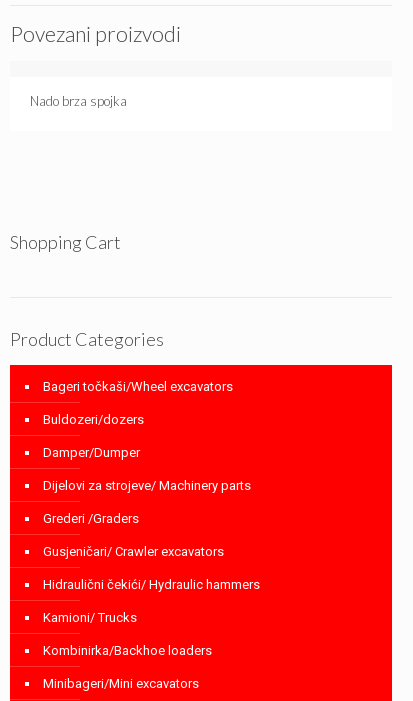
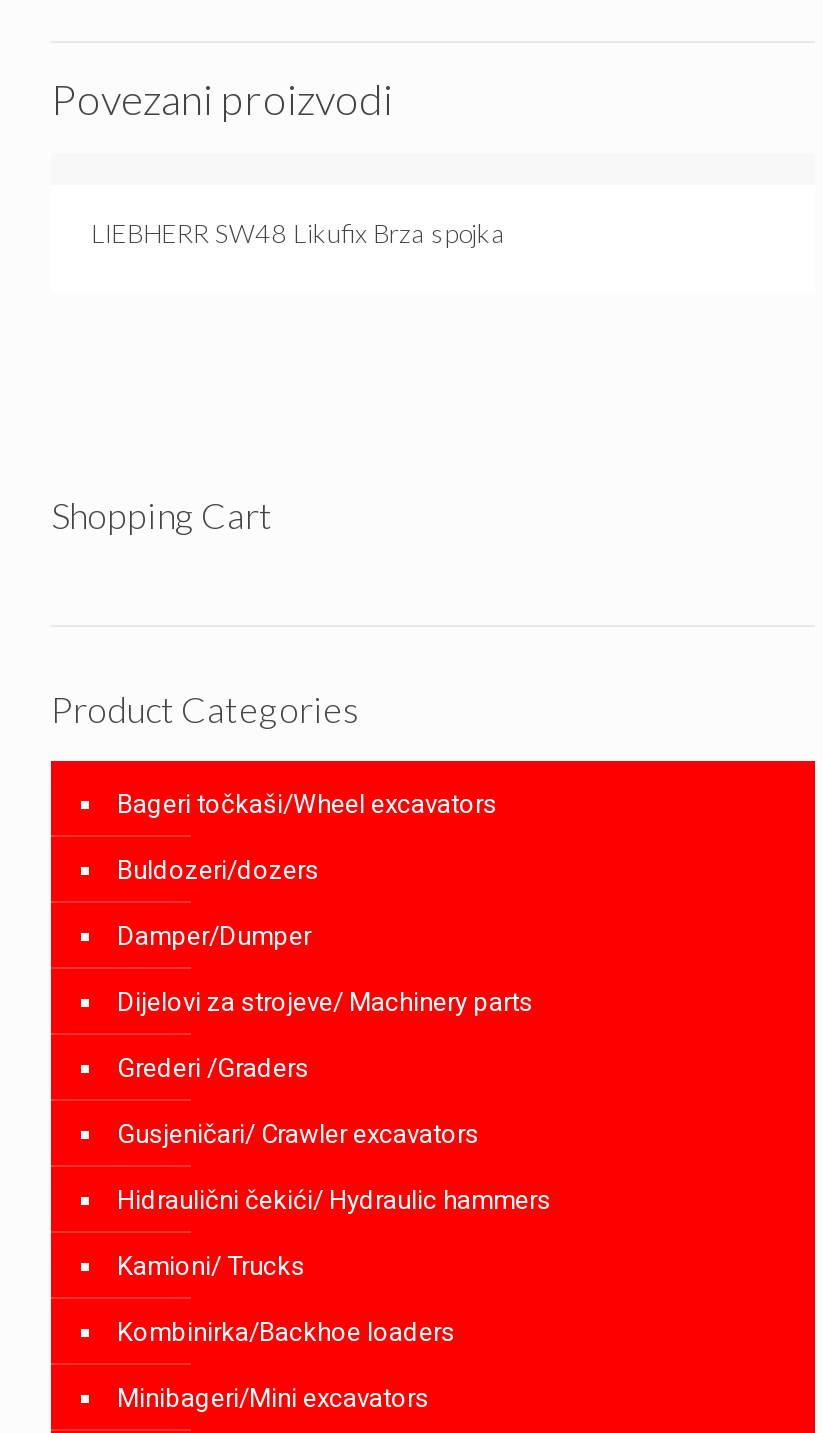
[30,93,127,109] Nado brza spojka -> [91,217,505,249] LIEBHERR SW48 Likufix Brza spojka

